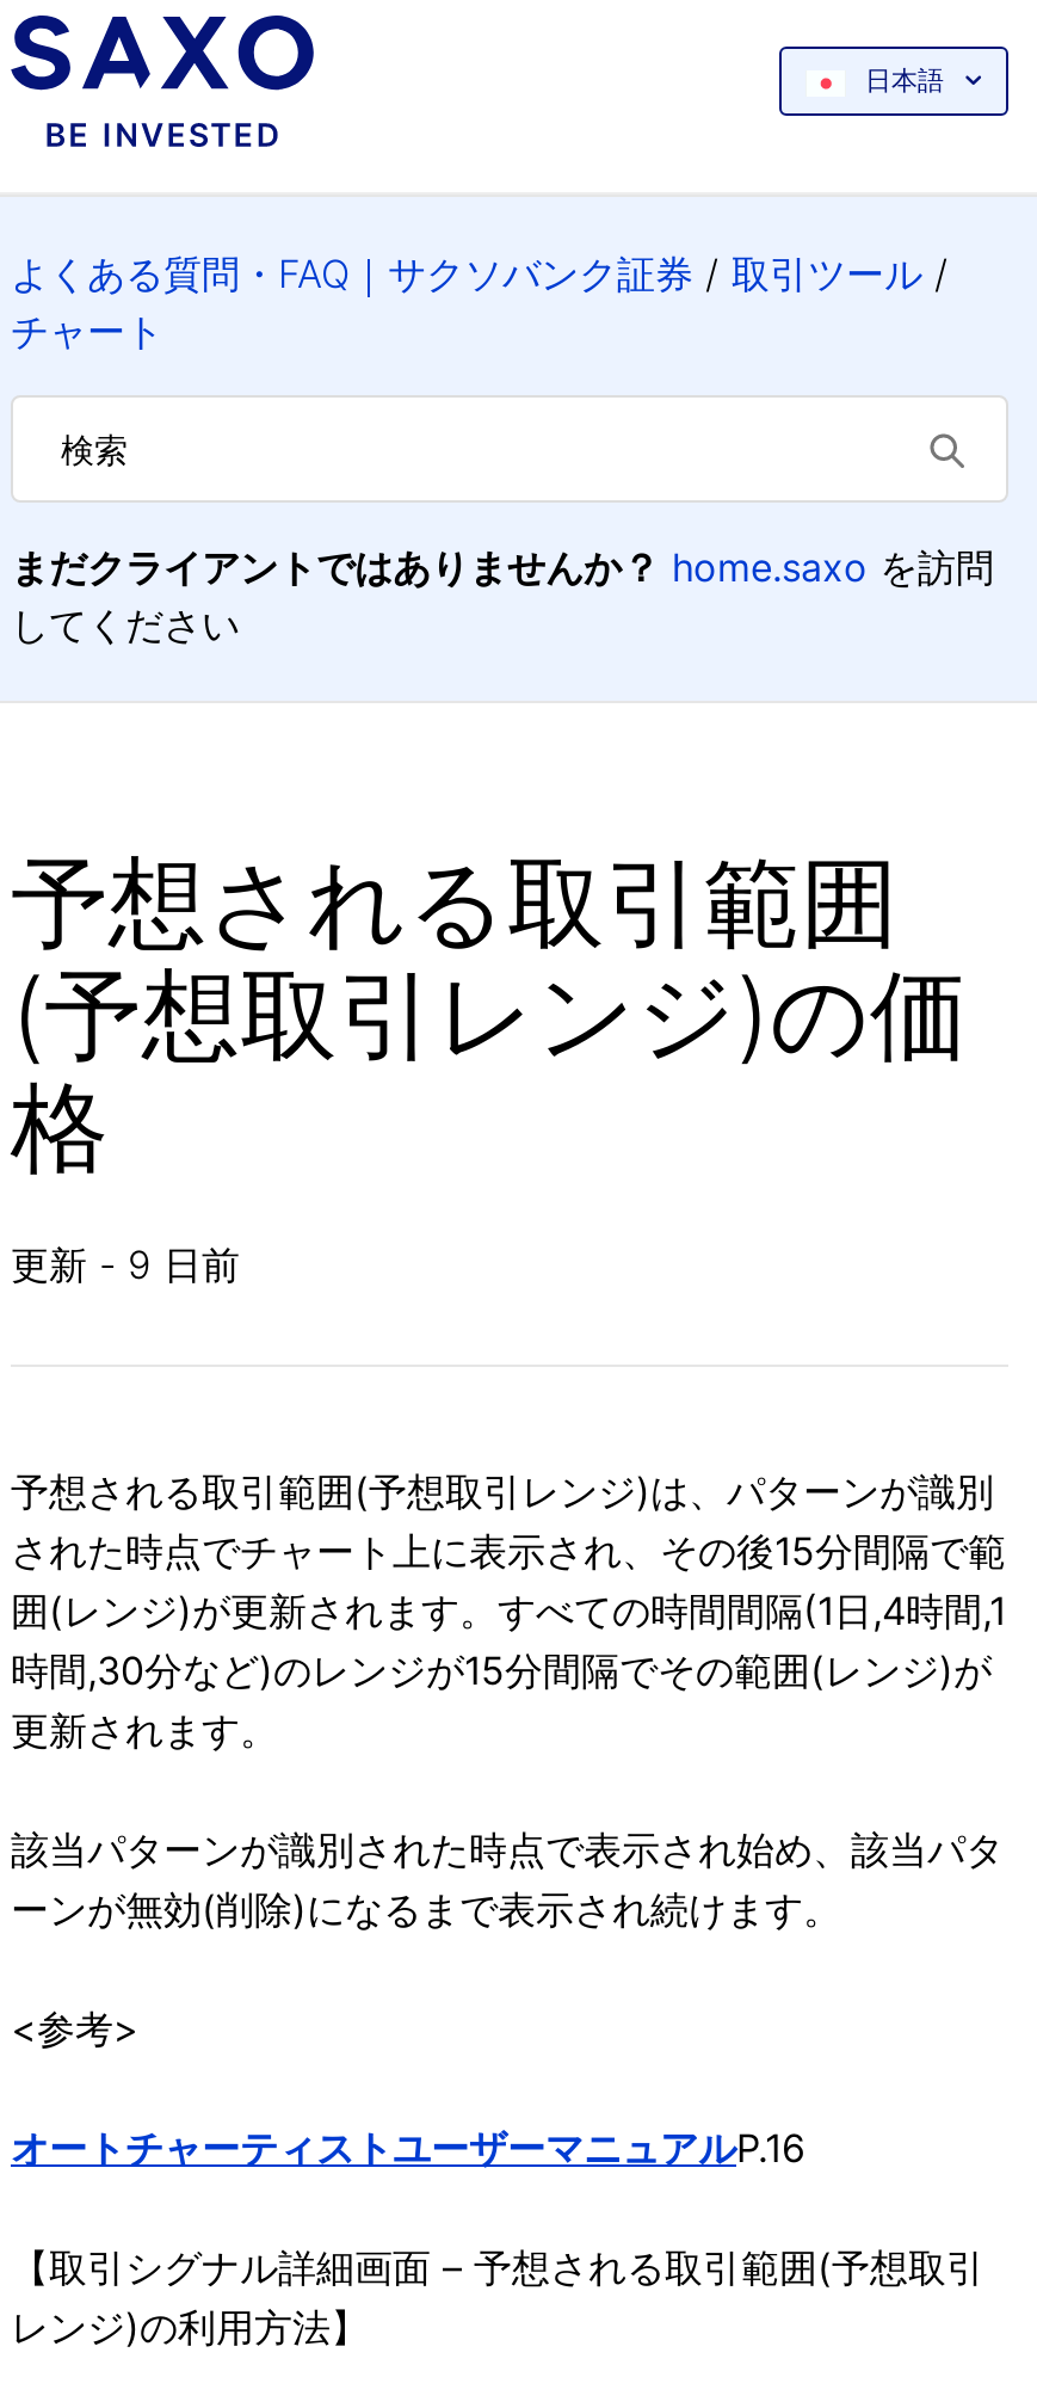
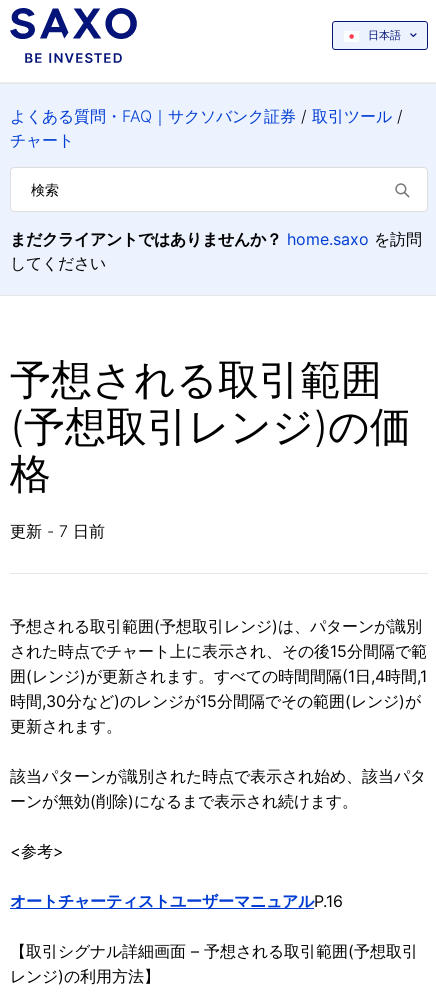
[11,1239,240,1287] 更新 9 日前 -> [10,521,105,541] 更新 7 日前

